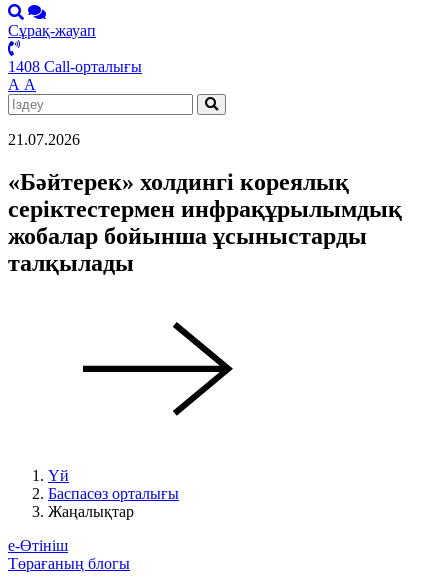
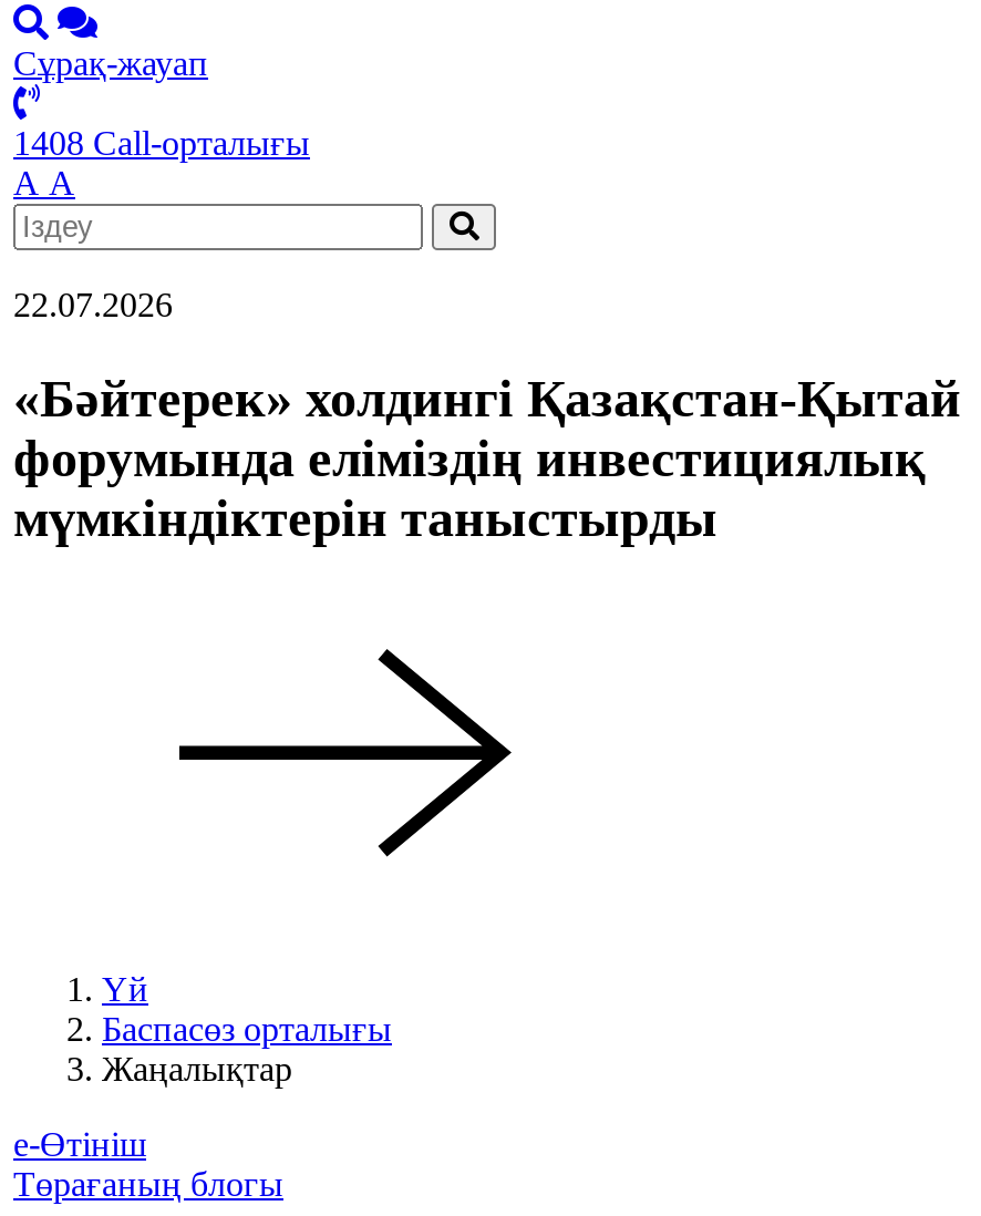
[8,131,80,148] 21.07.2026 -> [13,286,173,323] 22.07.2026
[8,169,402,276] «Бәйтерек» холдингі кореялық | серіктестермен инфрақұрылымдық | жобалар бойынша ұсыныстарды | талқылады -> [13,370,961,547] «Бәйтерек» холдингі Қазақстан-Қытай | форумында еліміздің инвестициялық | мүмкіндіктерін таныстырды

